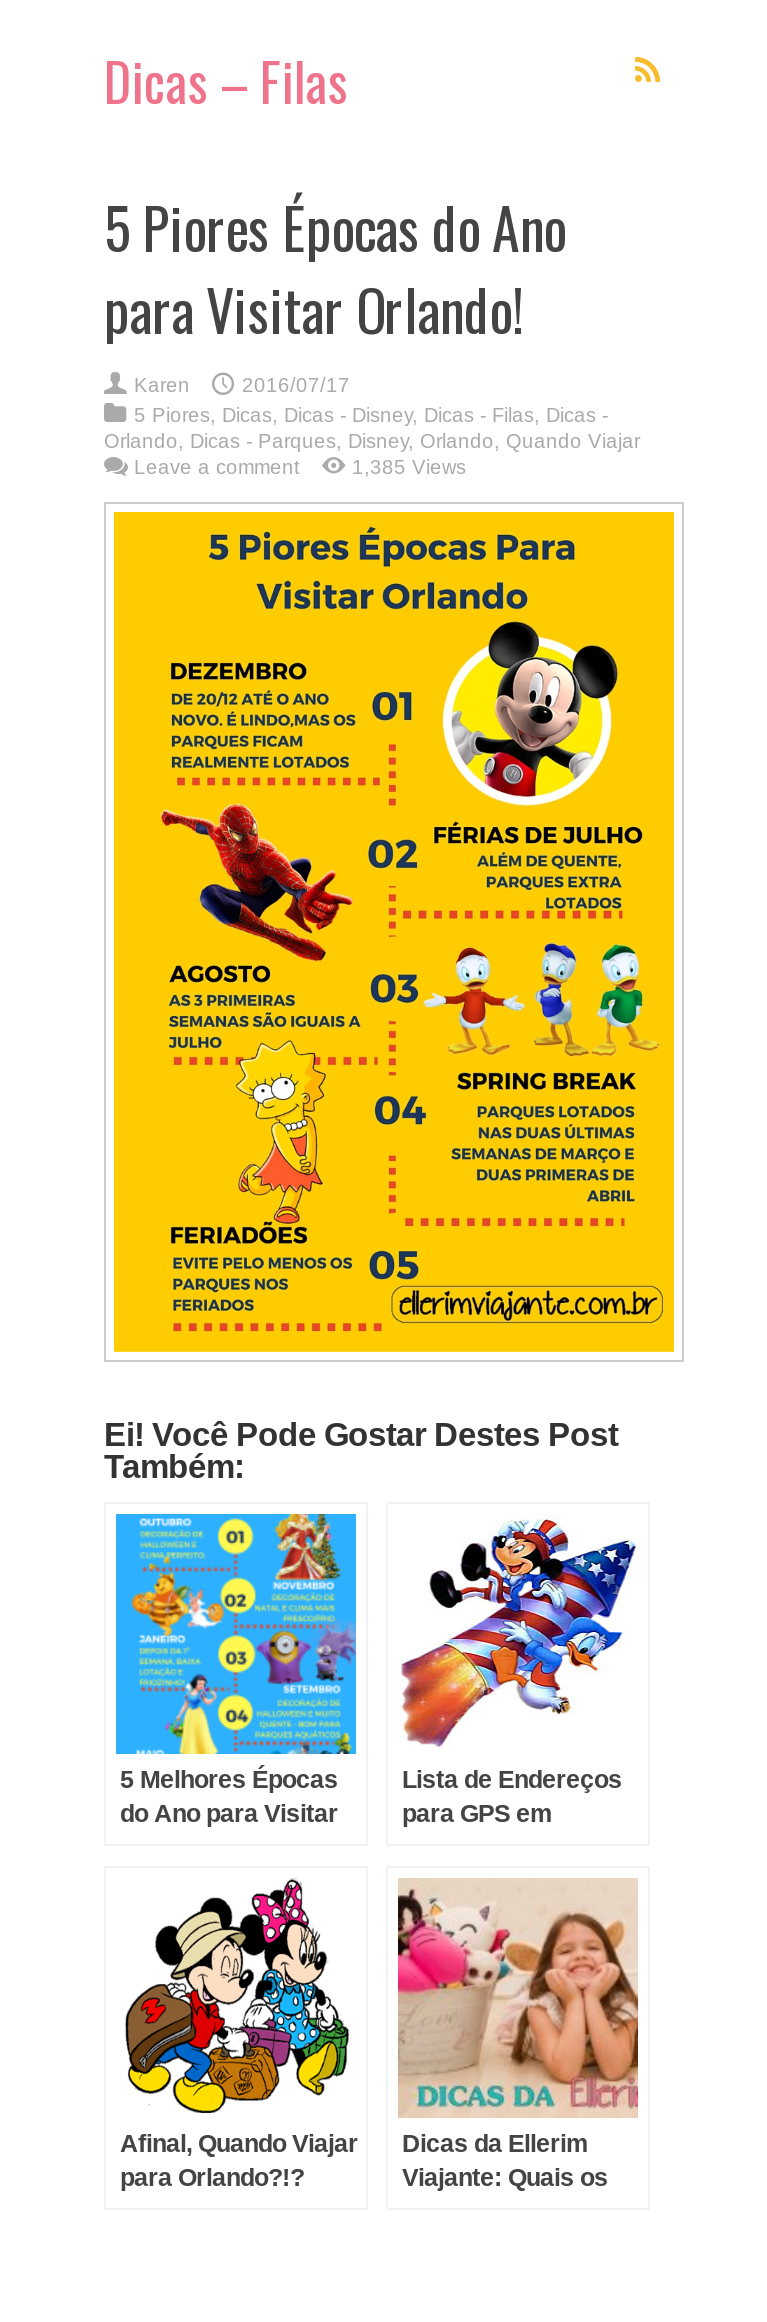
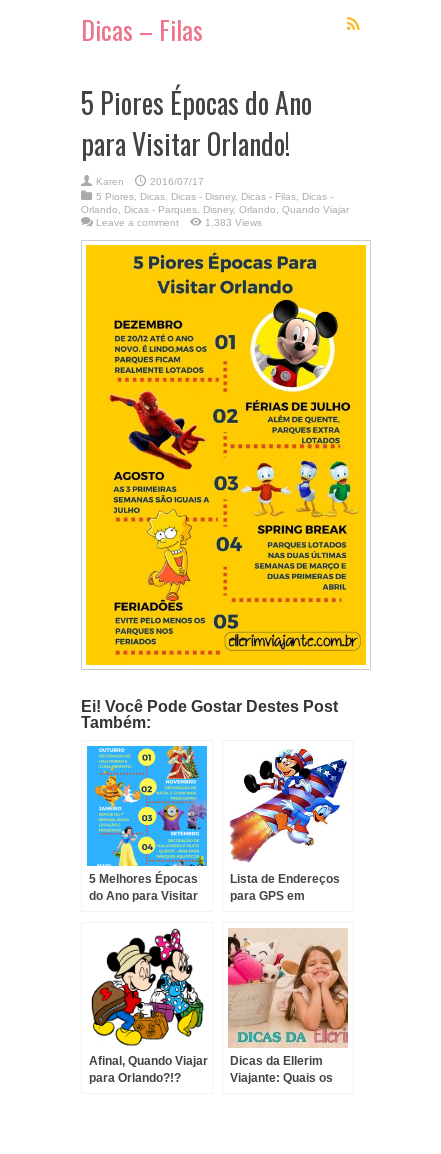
[352,456,466,478] 1,385 Views -> [205,217,262,228] 1,383 Views

